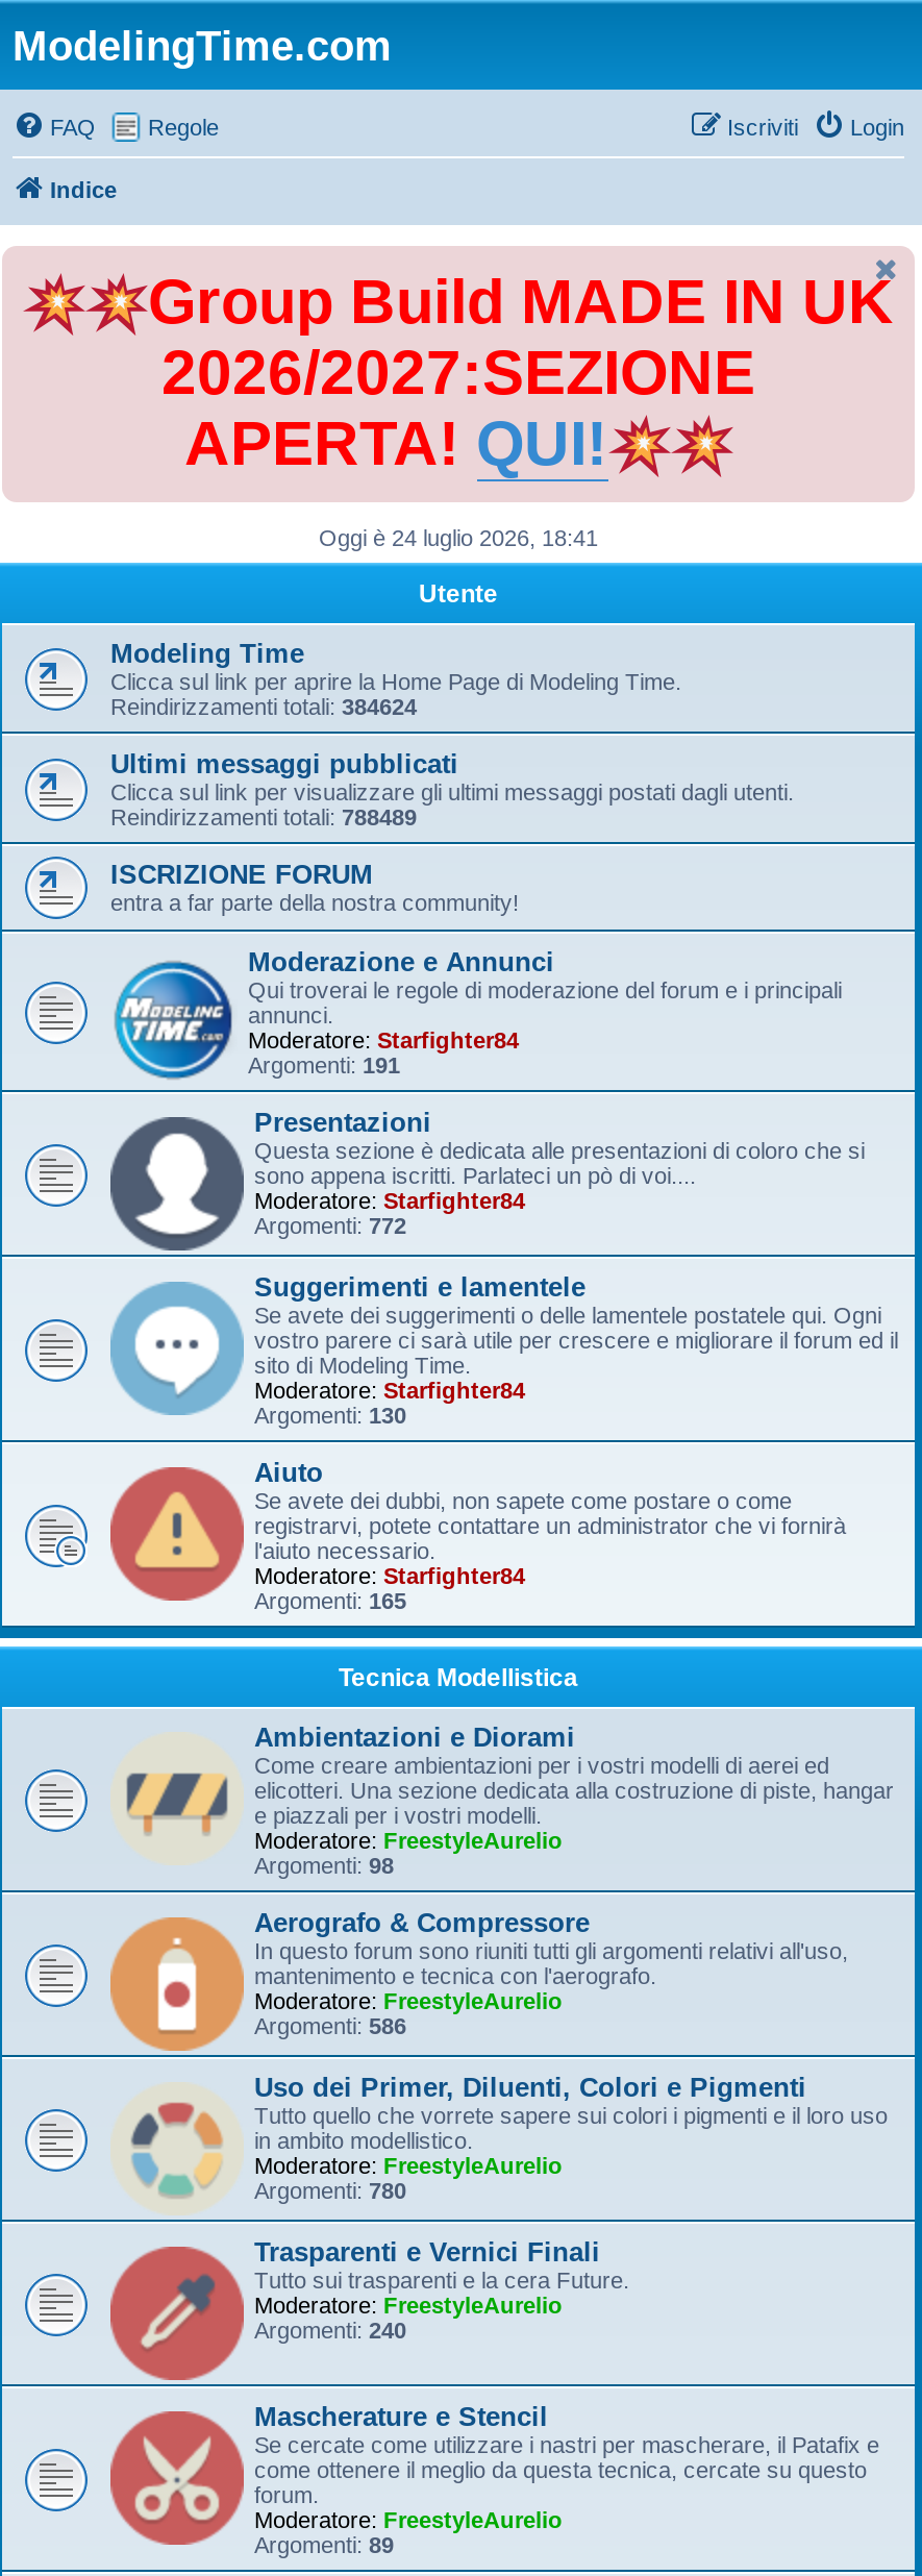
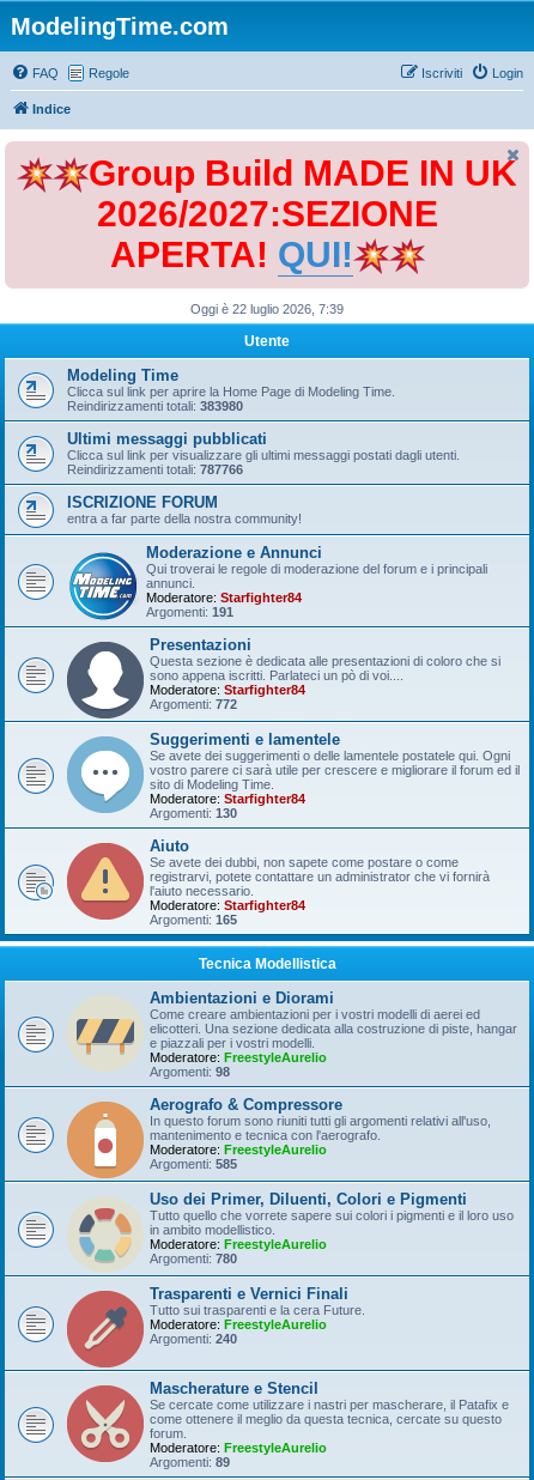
[319,525,598,550] Oggi è 24 luglio 2026, 18:41 -> [190,302,344,316] Oggi è 22 luglio 2026, 7:39
[110,694,417,719] Reindirizzamenti totali: 384624 -> [67,399,243,413] Reindirizzamenti totali: 383980
[110,804,417,829] Reindirizzamenti totali: 788489 -> [67,462,243,477] Reindirizzamenti totali: 787766
[254,2013,406,2038] Argomenti: 586 -> [150,1157,237,1171] Argomenti: 585

